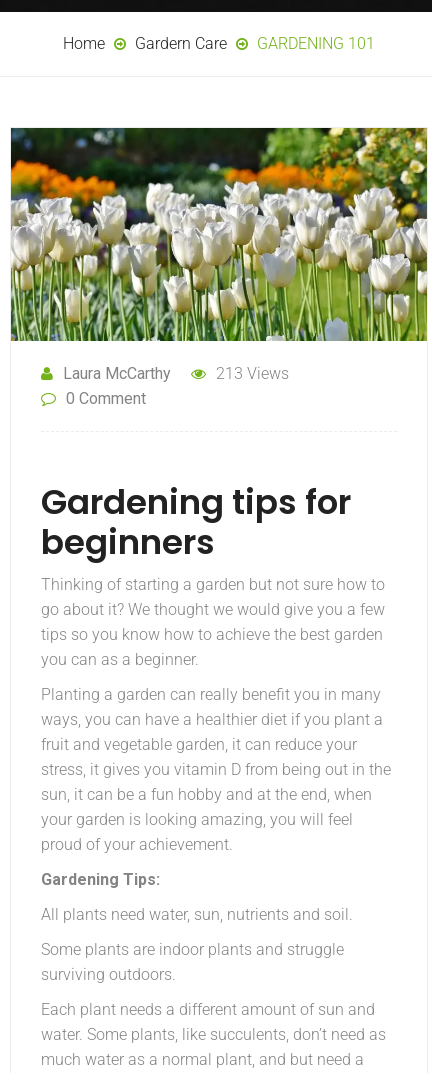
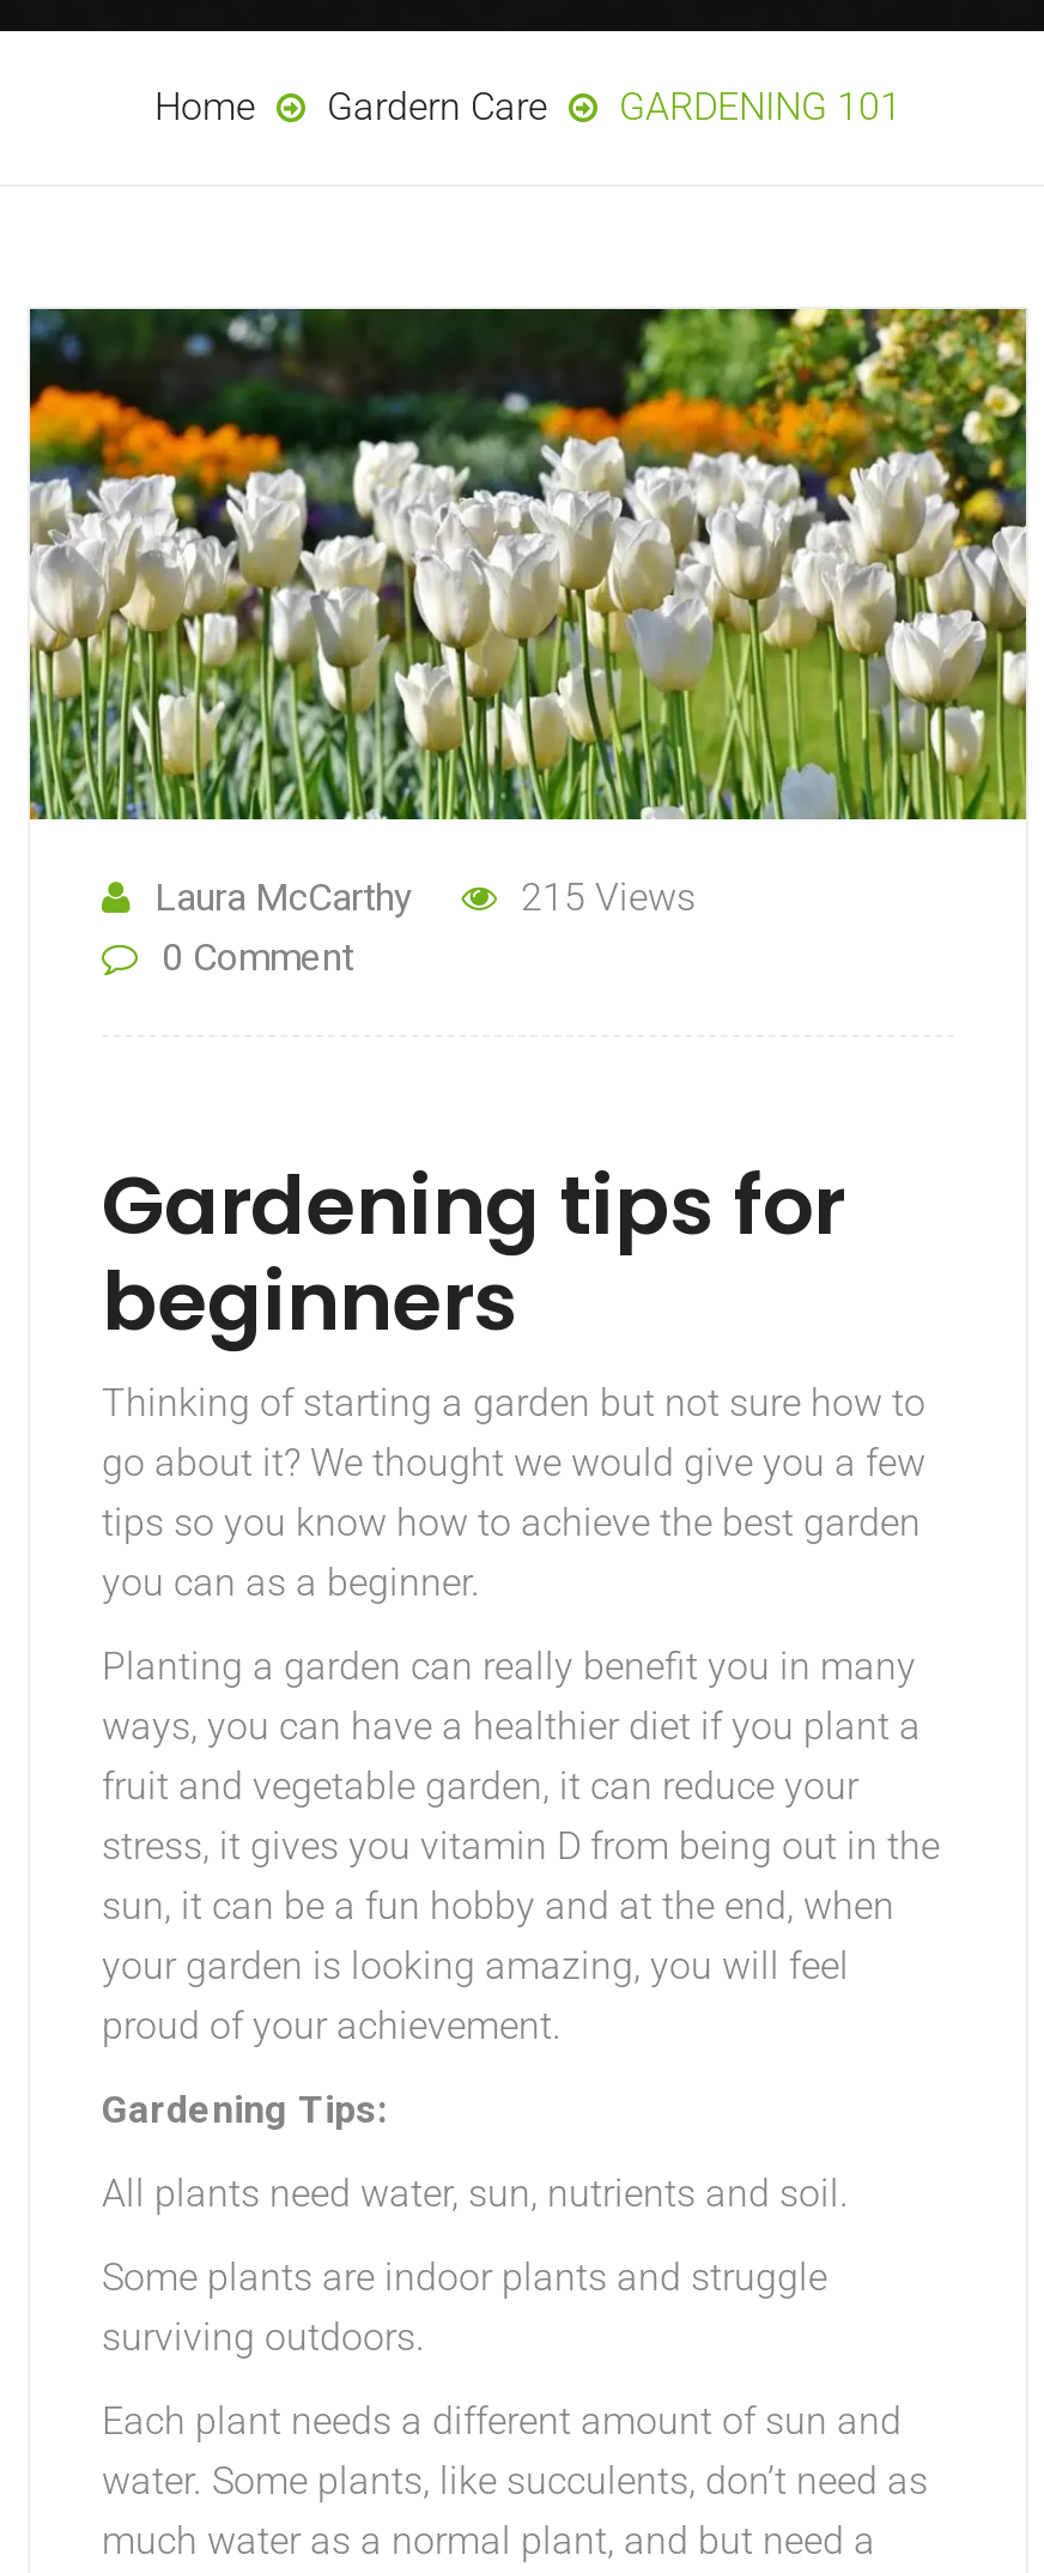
[216,364,289,383] 213 Views -> [521,875,696,920] 215 Views

